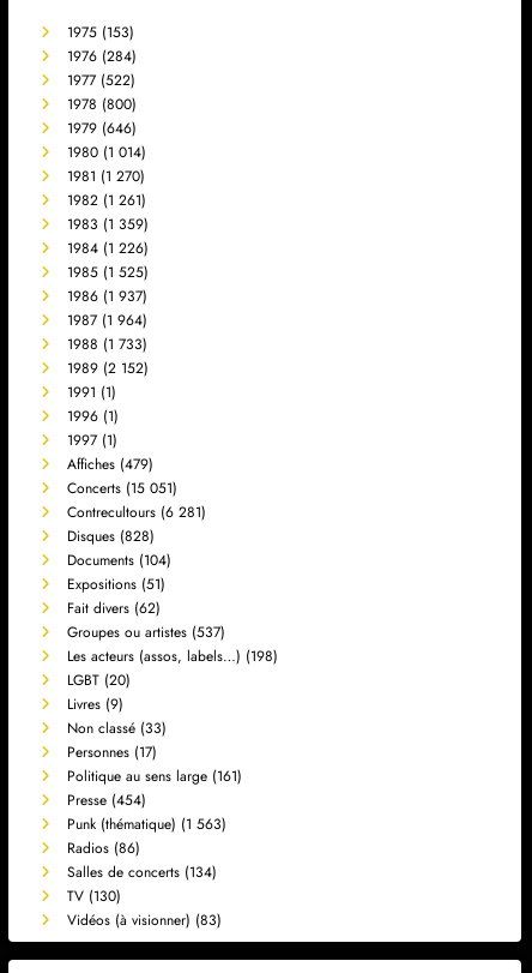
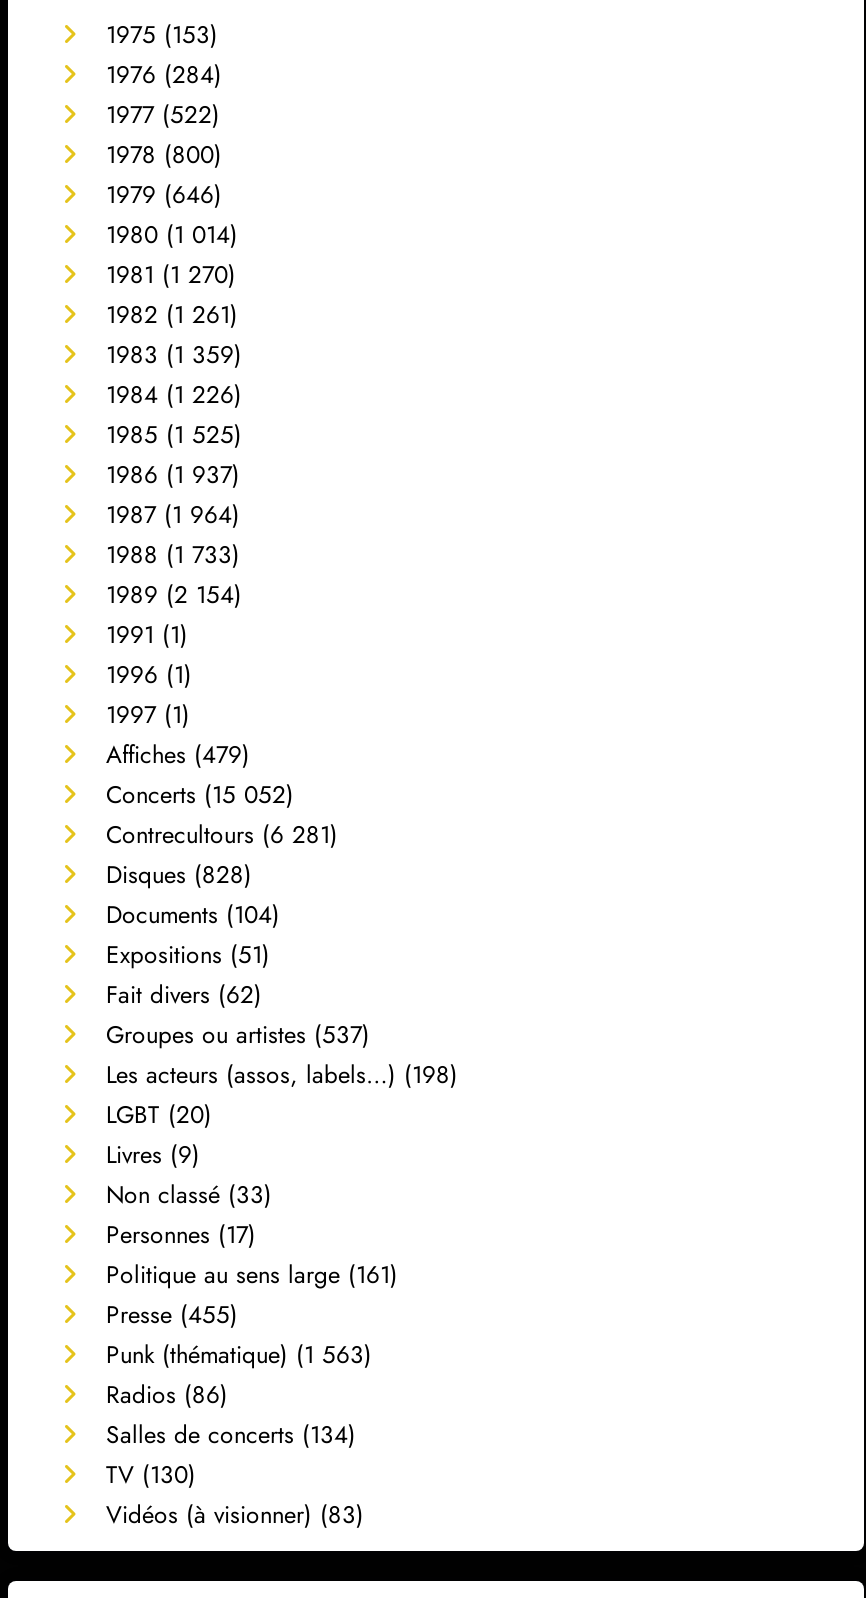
[67,357,149,379] 1989 (2 152) -> [106,576,242,612] 1989 (2 154)
[67,477,177,499] Concerts (15 051) -> [106,776,294,812] Concerts (15 052)
[67,789,146,811] Presse (454) -> [106,1296,238,1332] Presse (455)

